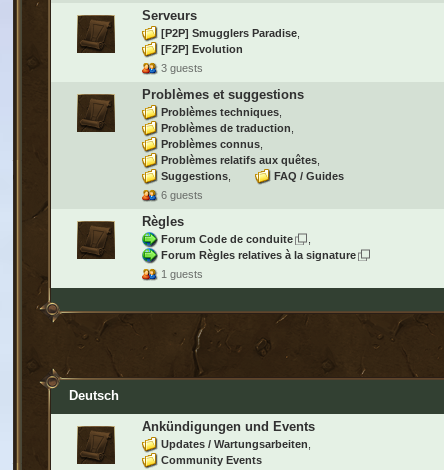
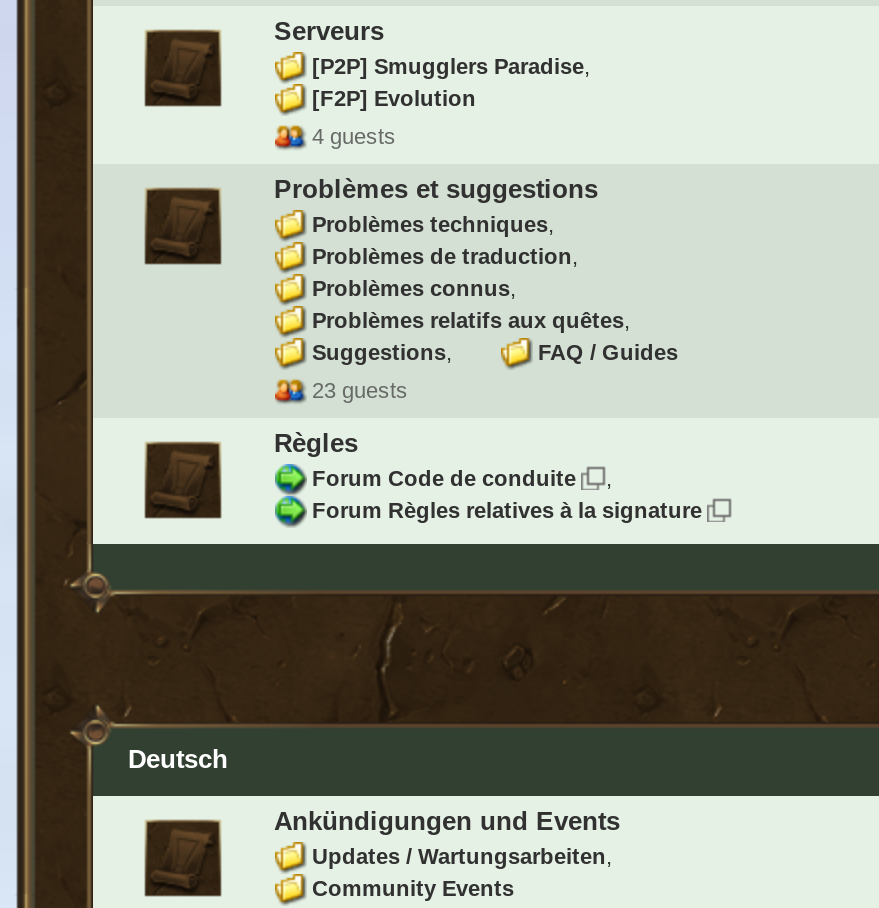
[157,62,202,74] 3 guests -> [306,124,396,148] 4 guests
[157,189,202,201] 6 guests -> [306,378,408,402] 23 guests
[157,268,202,280] 1 guests -> none

